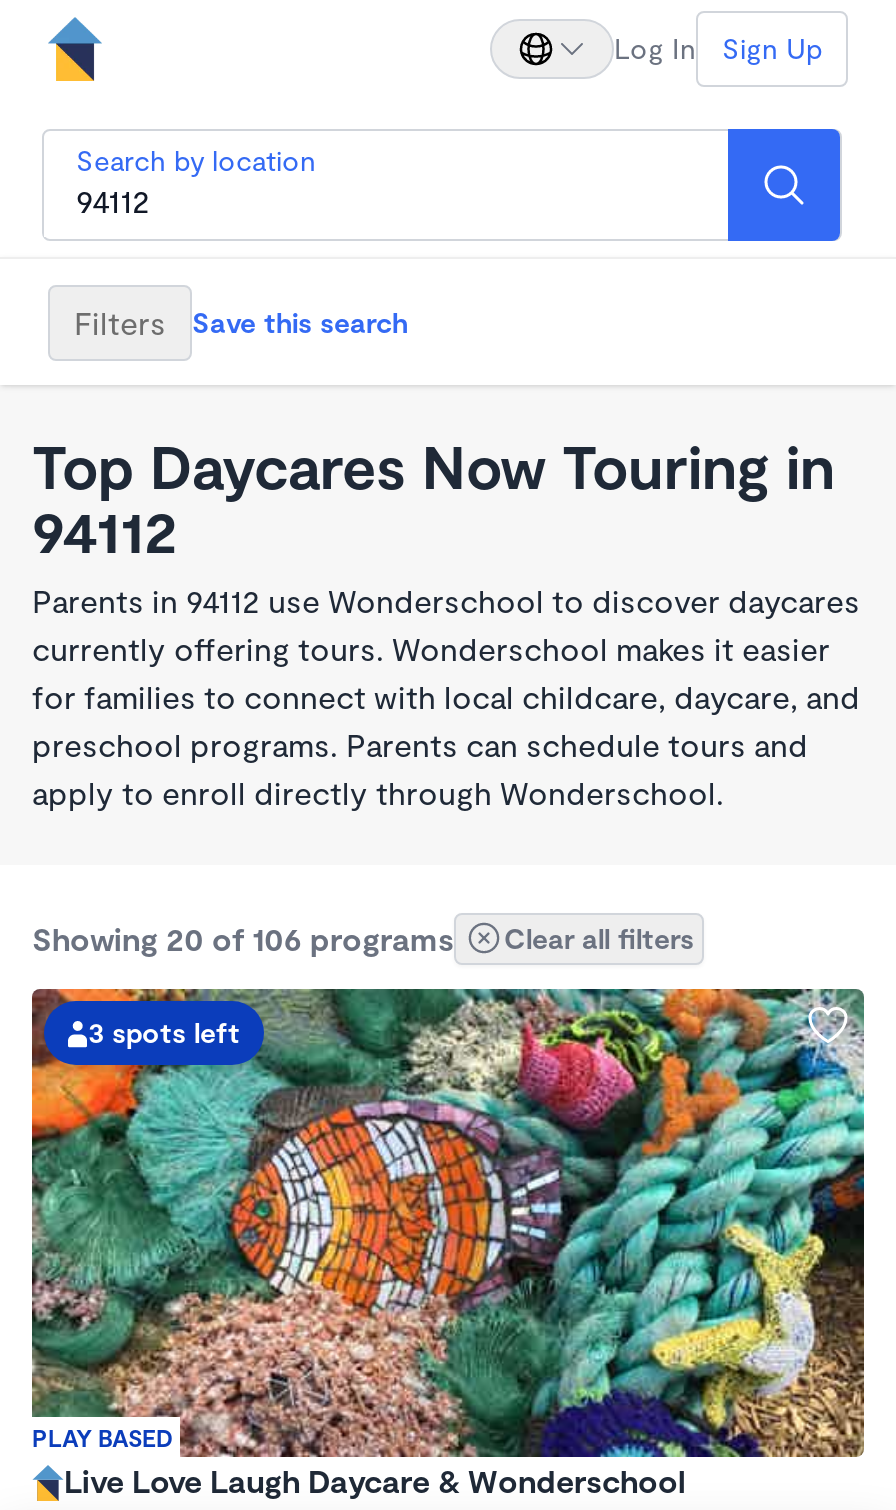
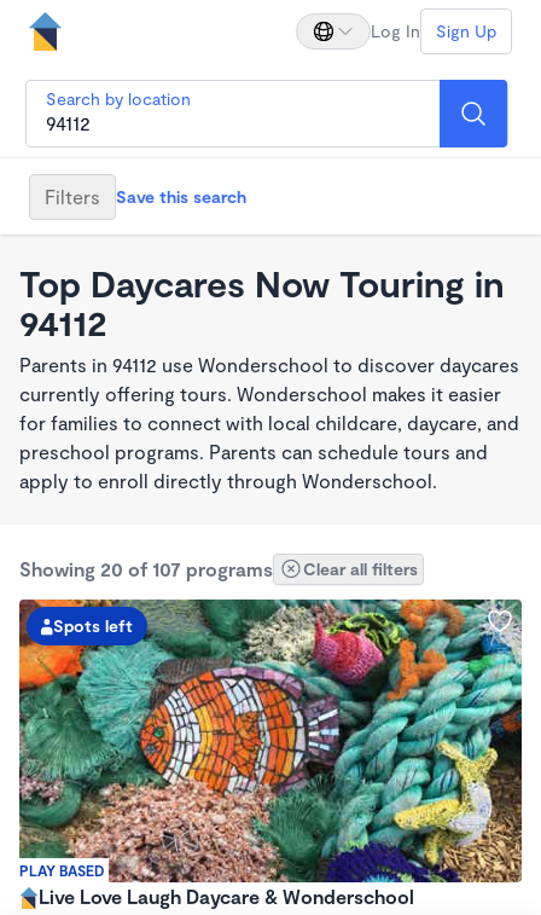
[32,919,454,957] Showing 20 of 106 programs -> [19,557,273,580] Showing 20 of 107 programs
[88,1015,240,1049] 3 spots left -> [53,615,133,636] Spots left

